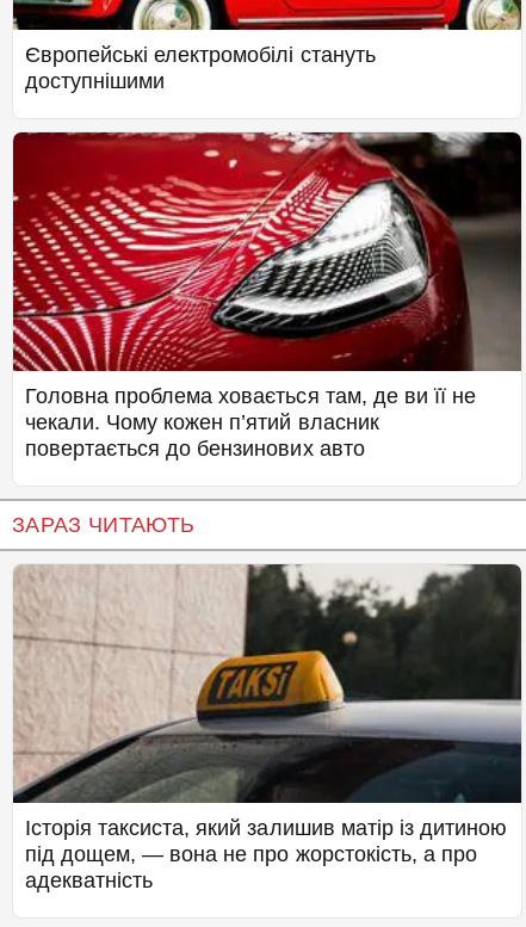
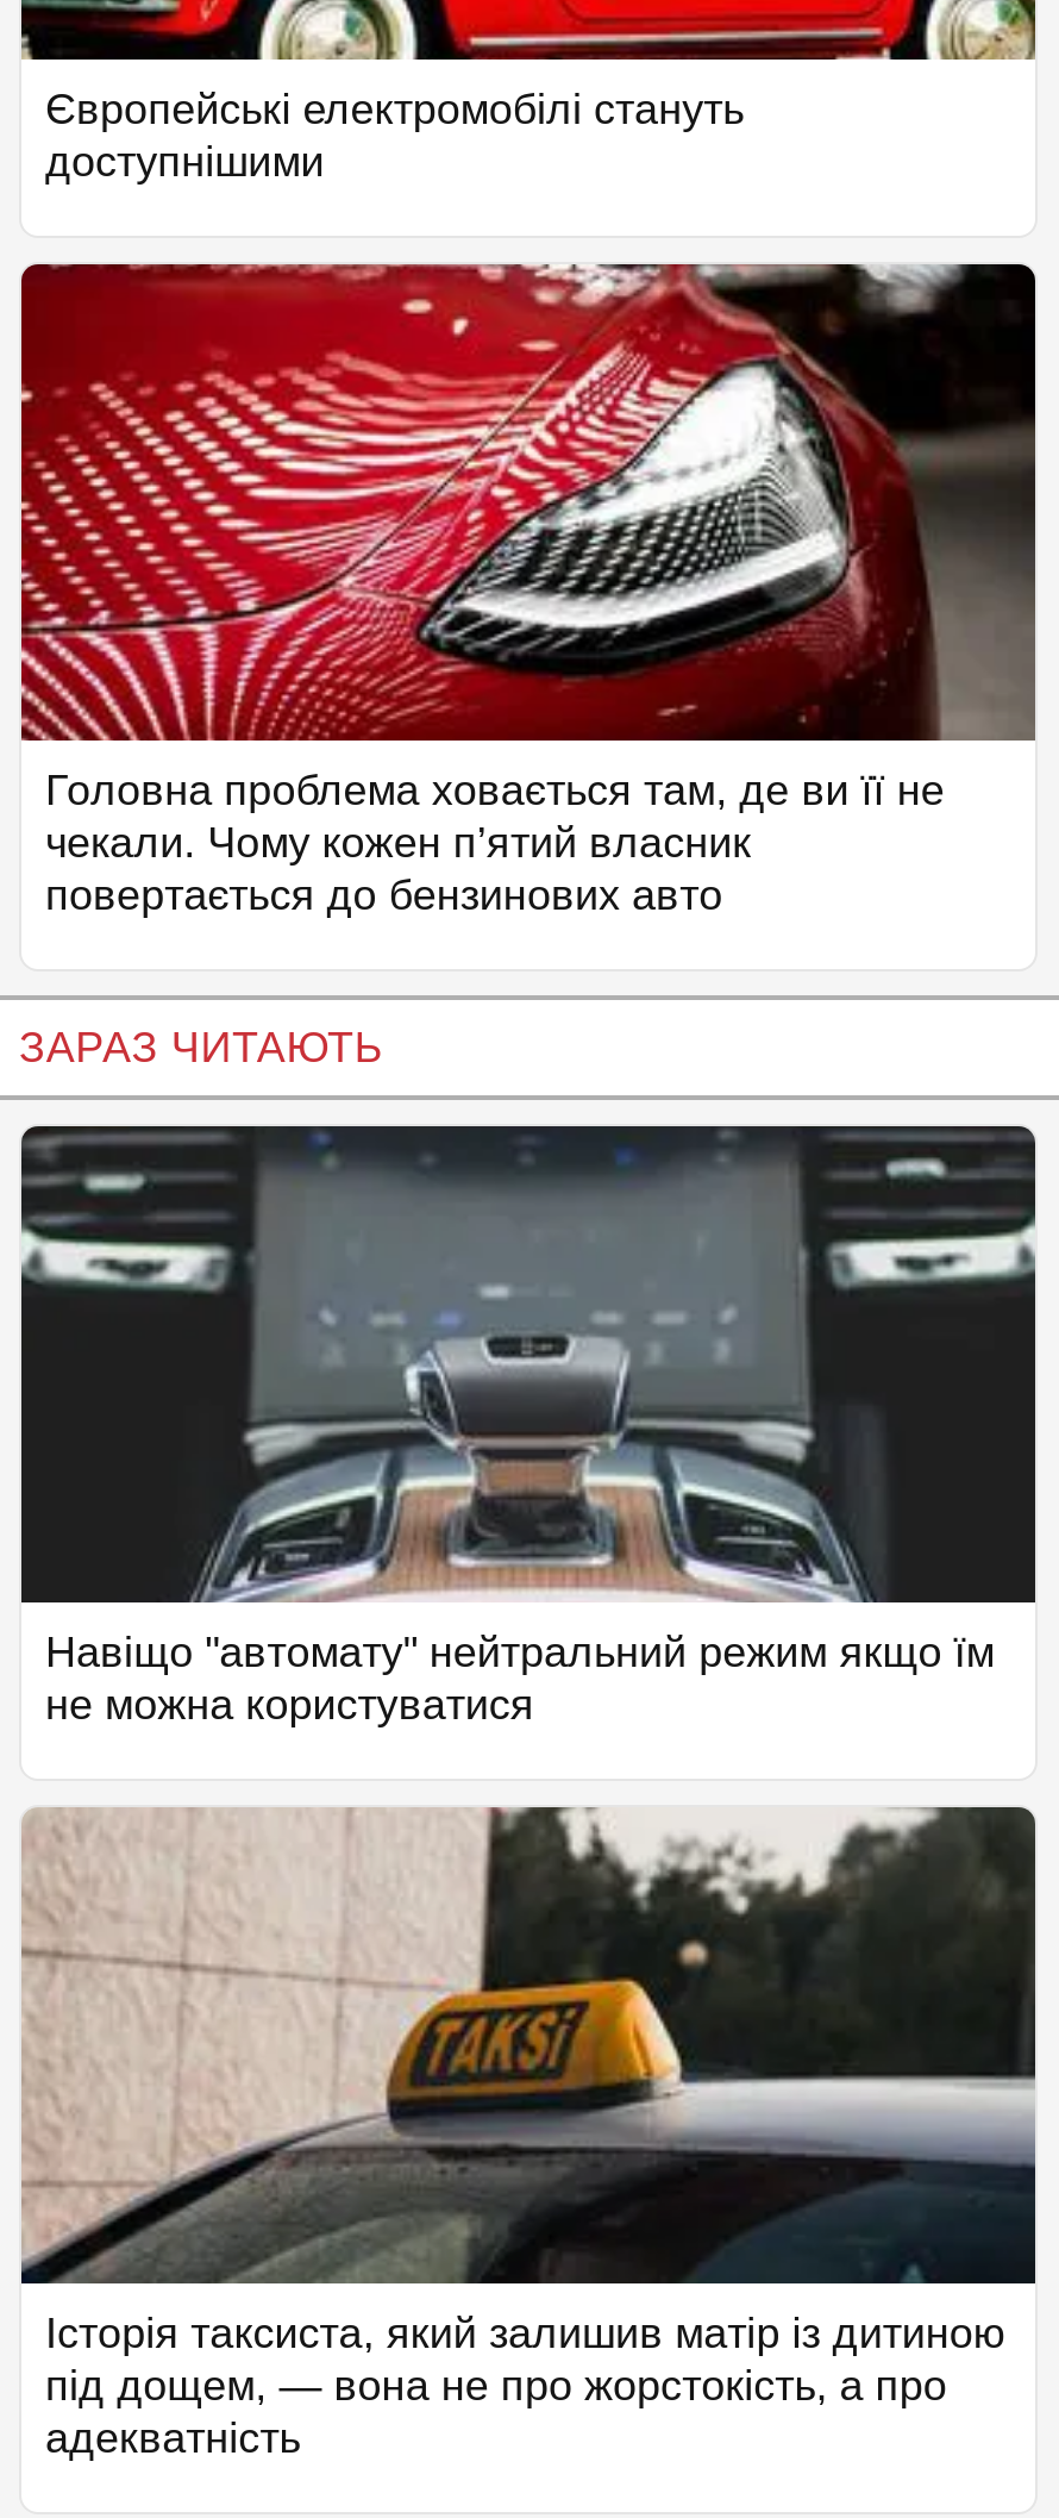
none -> [19,1124,1038,1729] [image] | Навіщо "автомату" нейтральний режим якщо їм | не можна користуватися

